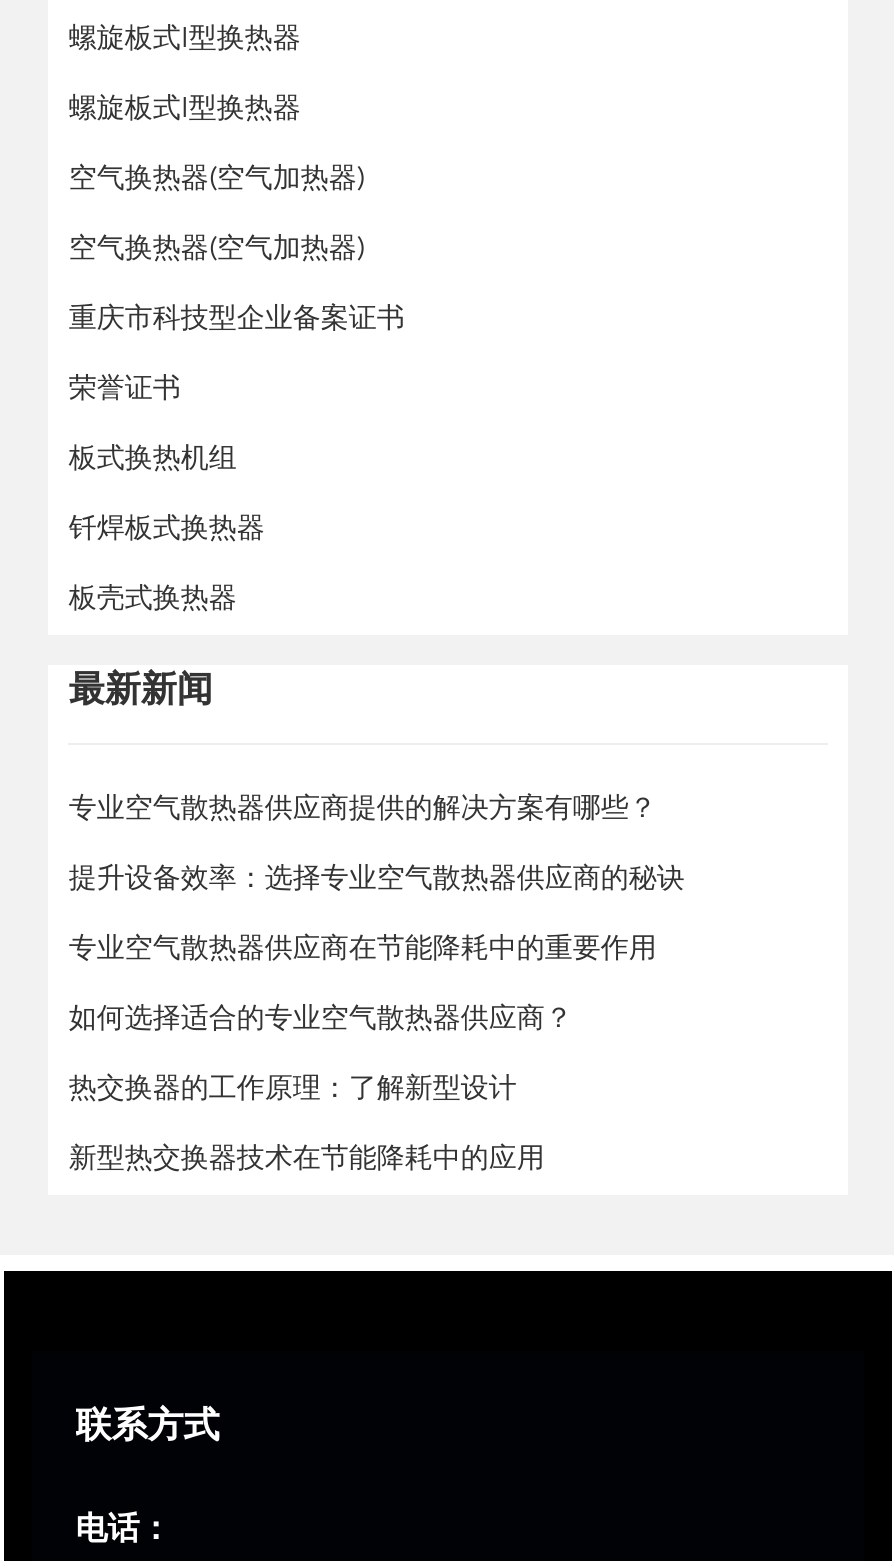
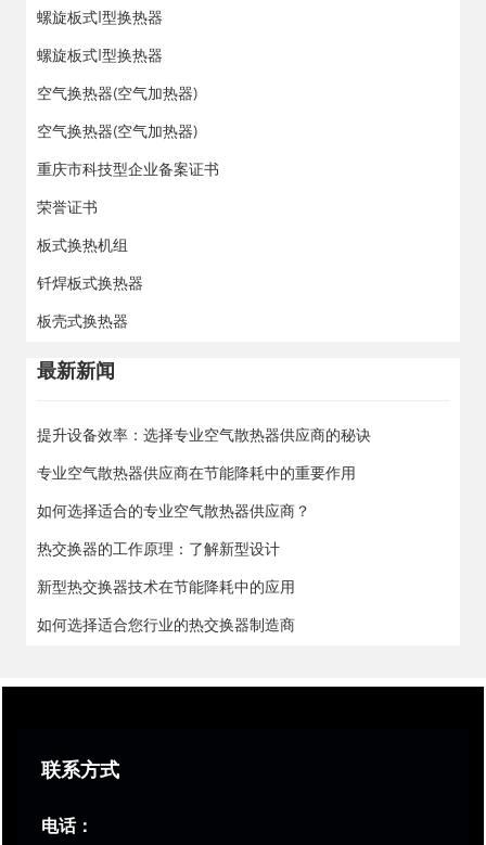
[69,794,657,824] 专业空气散热器供应商提供的解决方案有哪些？ -> none
moved [69,864,685,1174] -> [37,428,371,596]: 提升设备效率：选择专业空气散热器供应商的秘诀 | 专业空气散热器供应商在节能降耗中的重要作用 | 如何选择适合的专业空气散热器供应商？ | 热交换器的工作原理：了解新型设计 | 新型热交换器技术在节能降耗中的应用
none -> [37,618,296,634] 如何选择适合您行业的热交换器制造商

